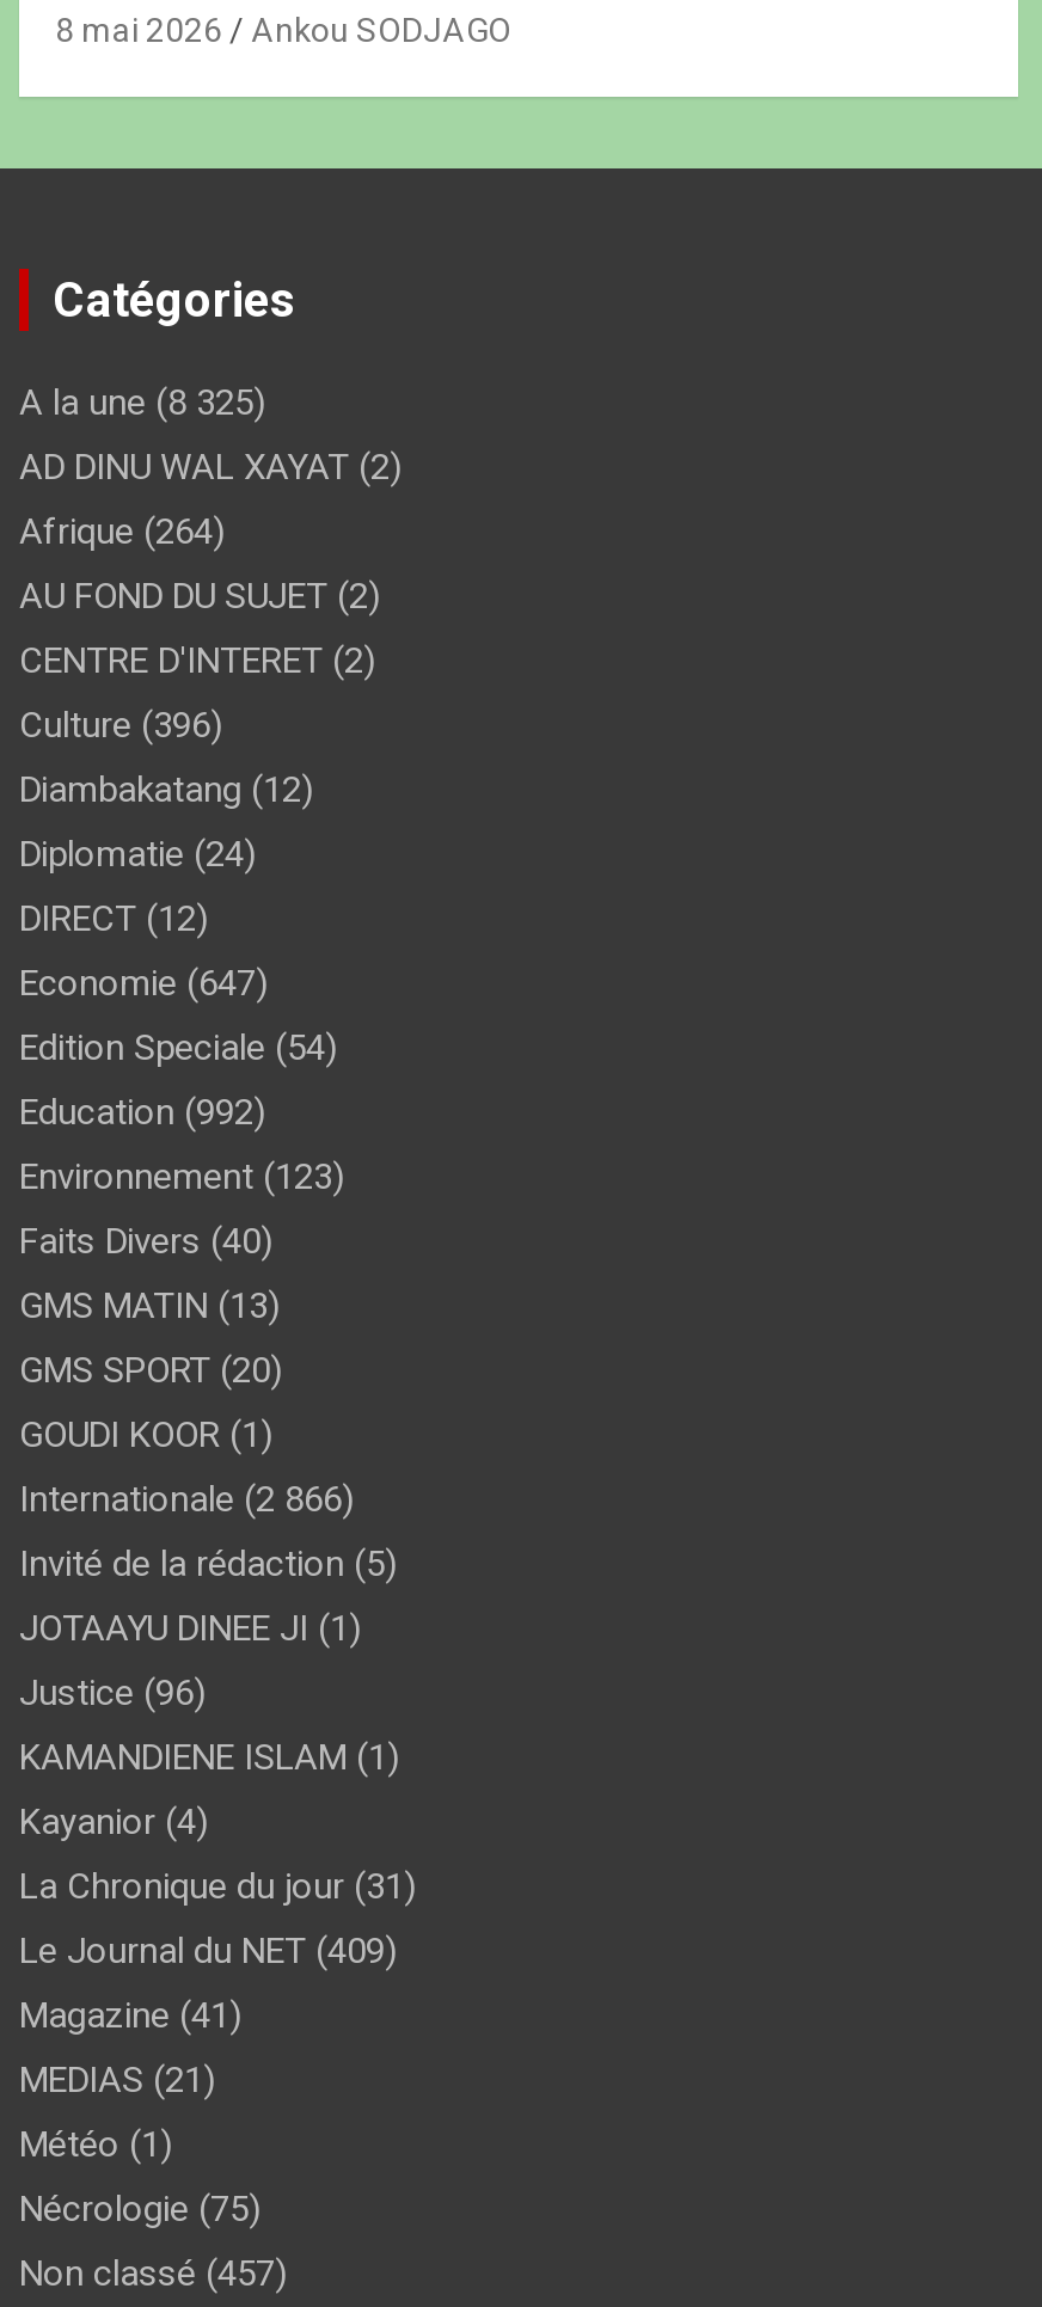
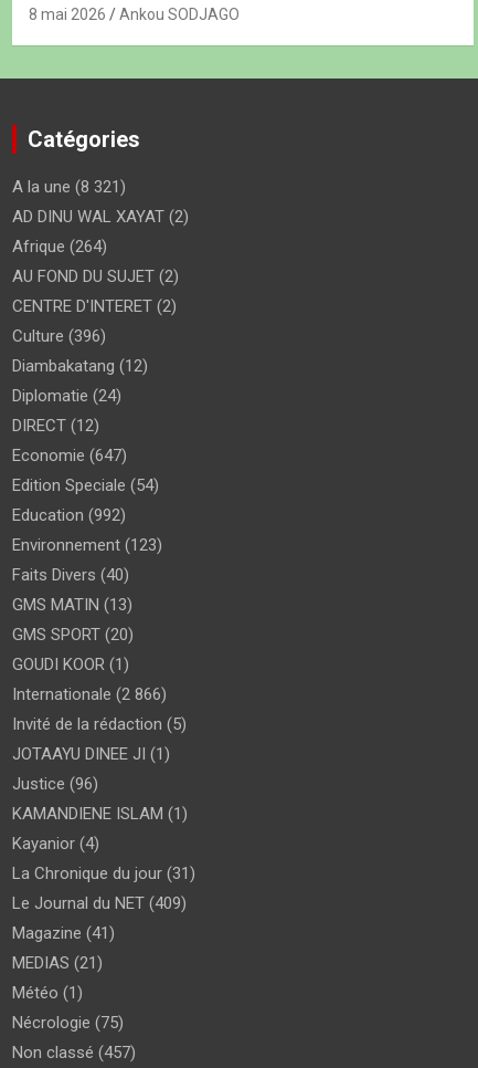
[19,381,265,424] A la une (8 325) -> [12,177,126,197] A la une (8 321)

